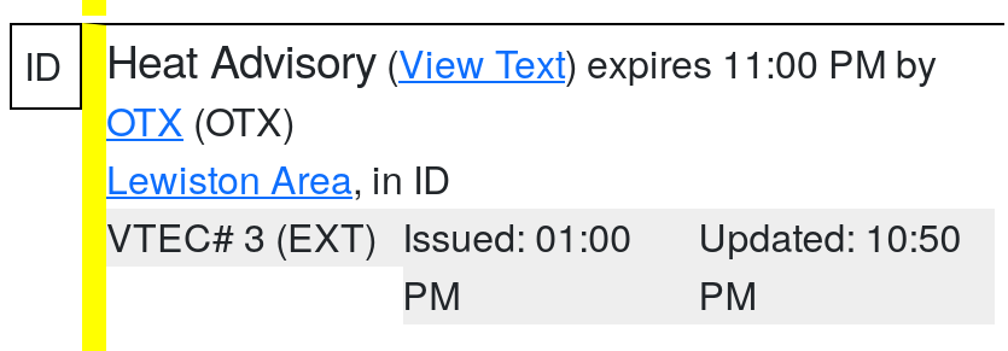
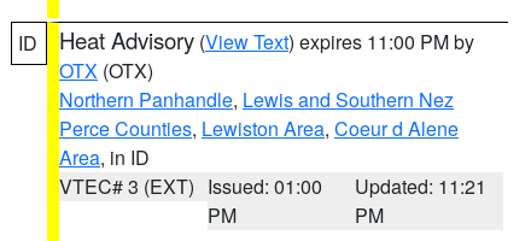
[106,151,451,206] Lewiston Area, in ID -> [59,86,459,171] Northern Panhandle, Lewis and Southern Nez | Perce Counties, Lewiston Area, Coeur d Alene | Area, in ID
[106,209,961,264] VTEC# 3 (EXT) Issued: 01:00 Updated: 10:50 -> [59,172,487,200] VTEC# 3 (EXT) Issued: 01:00 Updated: 11:21

